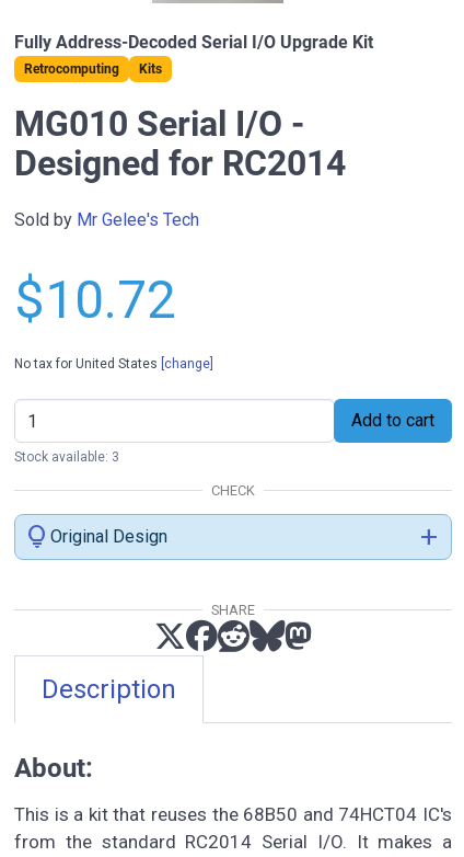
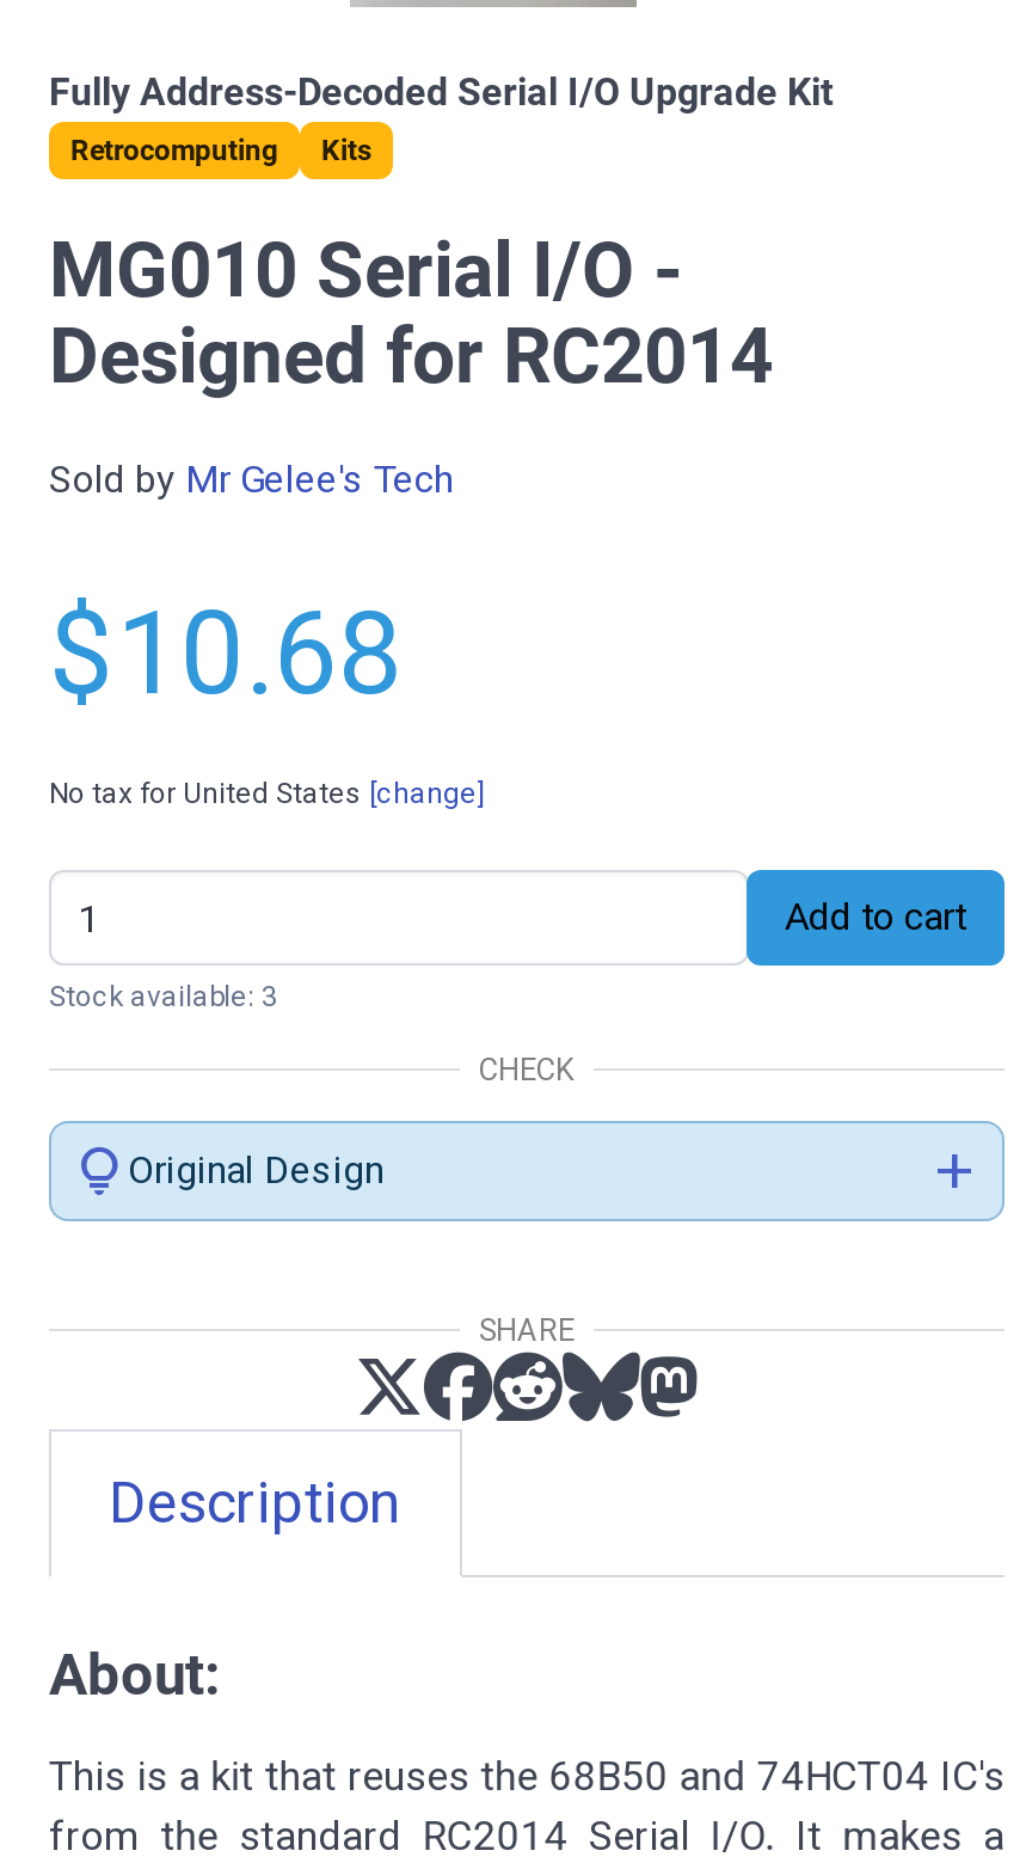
[14,269,176,331] $10.72 -> [49,587,403,723] $10.68

